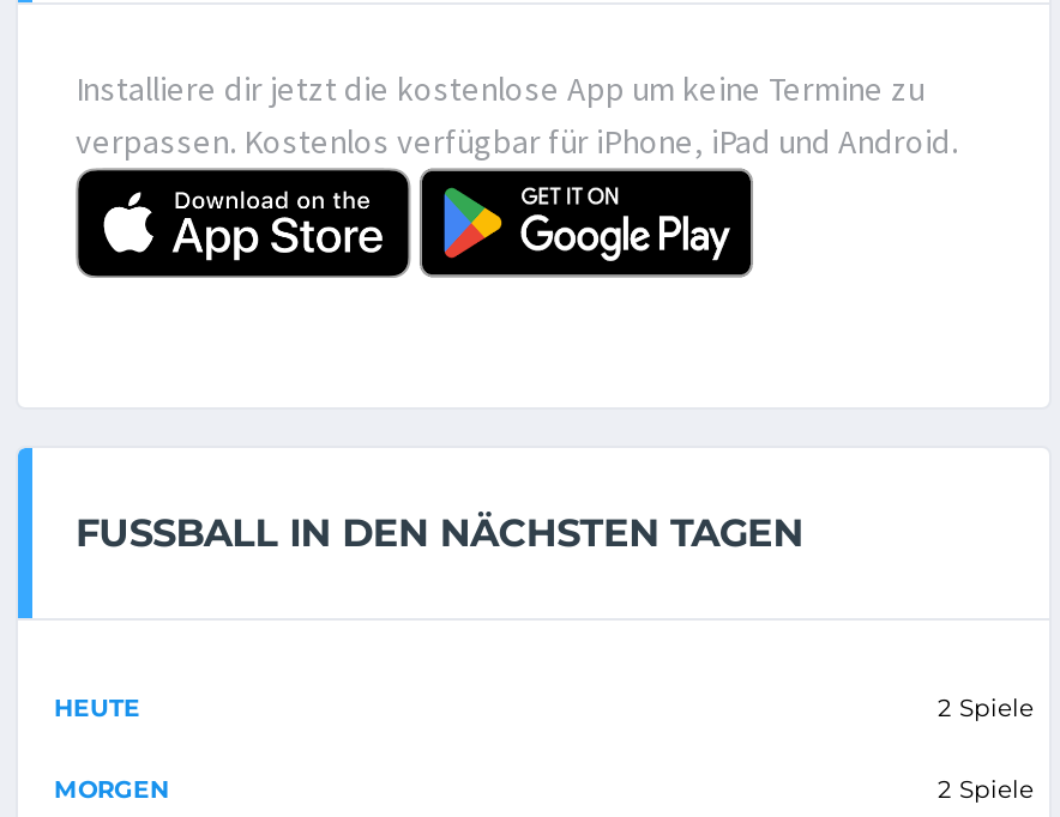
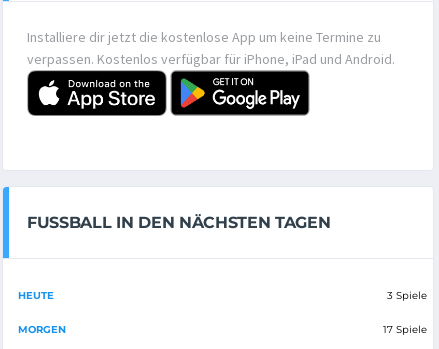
[938,693,1034,724] 2 Spiele -> [386,289,426,302] 3 Spiele
[938,775,1034,806] 2 Spiele -> [382,323,426,336] 17 Spiele

